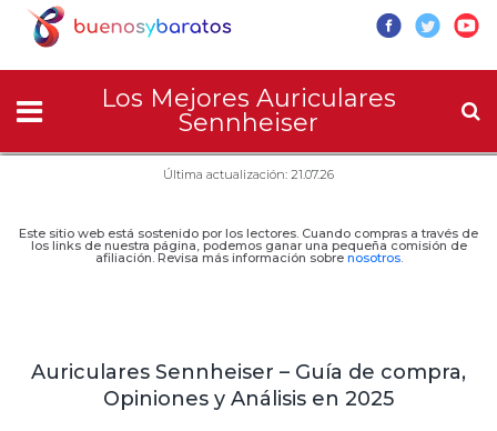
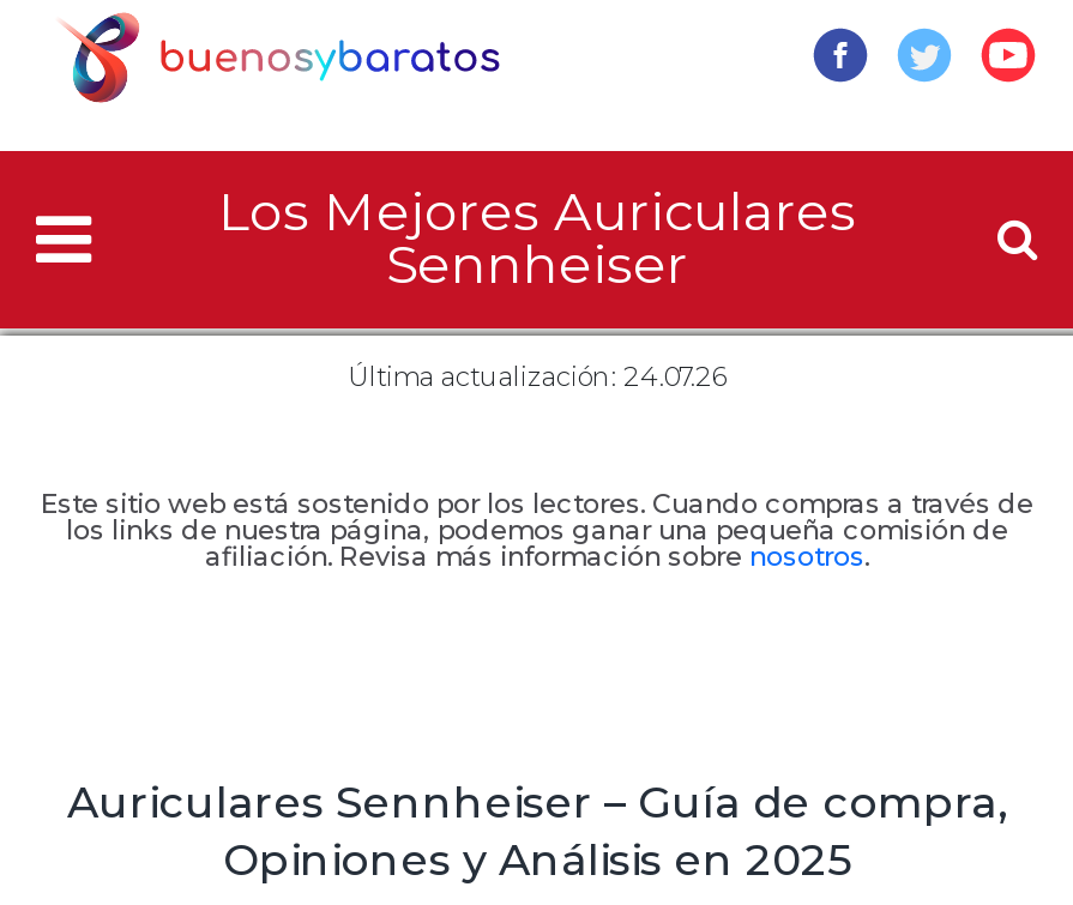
[163,167,334,182] Última actualización: 21.07.26 -> [348,360,727,393] Última actualización: 24.07.26

